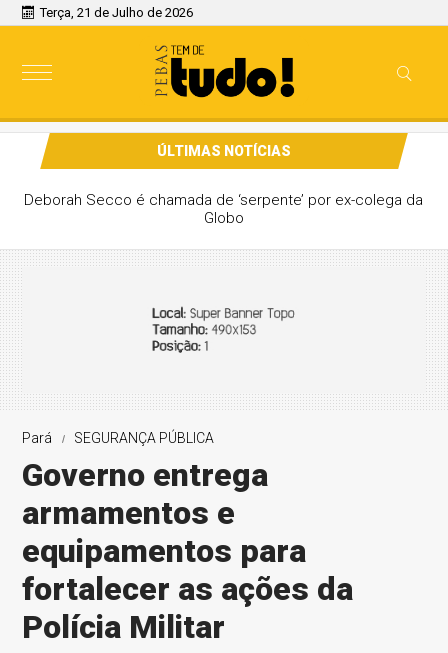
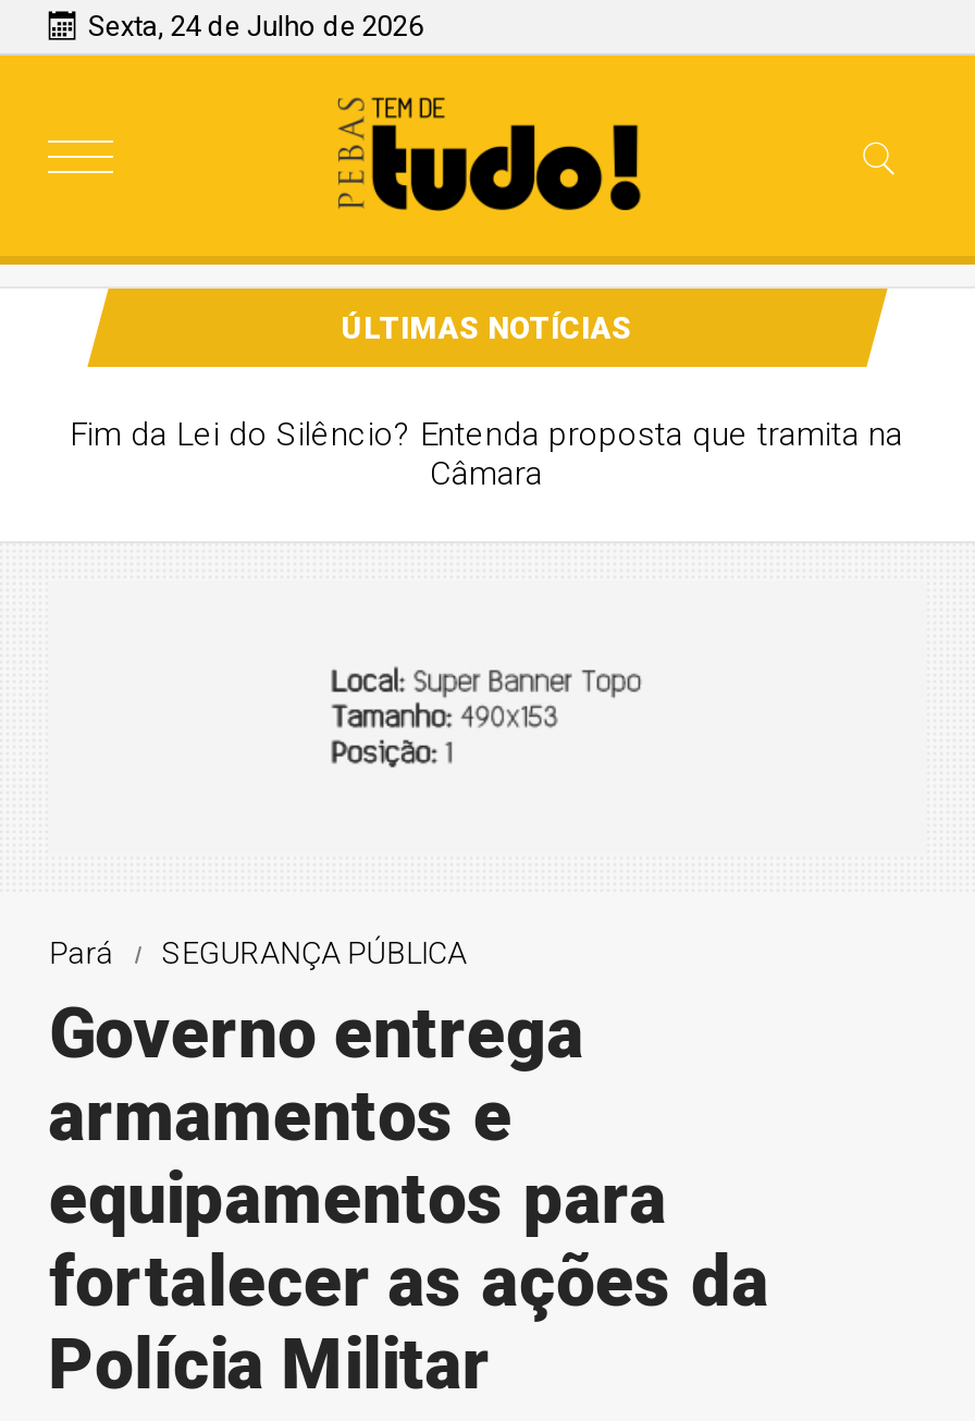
[40,5,193,20] Terça, 21 de Julho de 2026 -> [88,10,423,42] Sexta, 24 de Julho de 2026
[24,191,423,227] Deborah Secco é chamada de ‘serpente’ por ex-colega da | Globo -> [70,415,903,493] Fim da Lei do Silêncio? Entenda proposta que tramita na | Câmara

